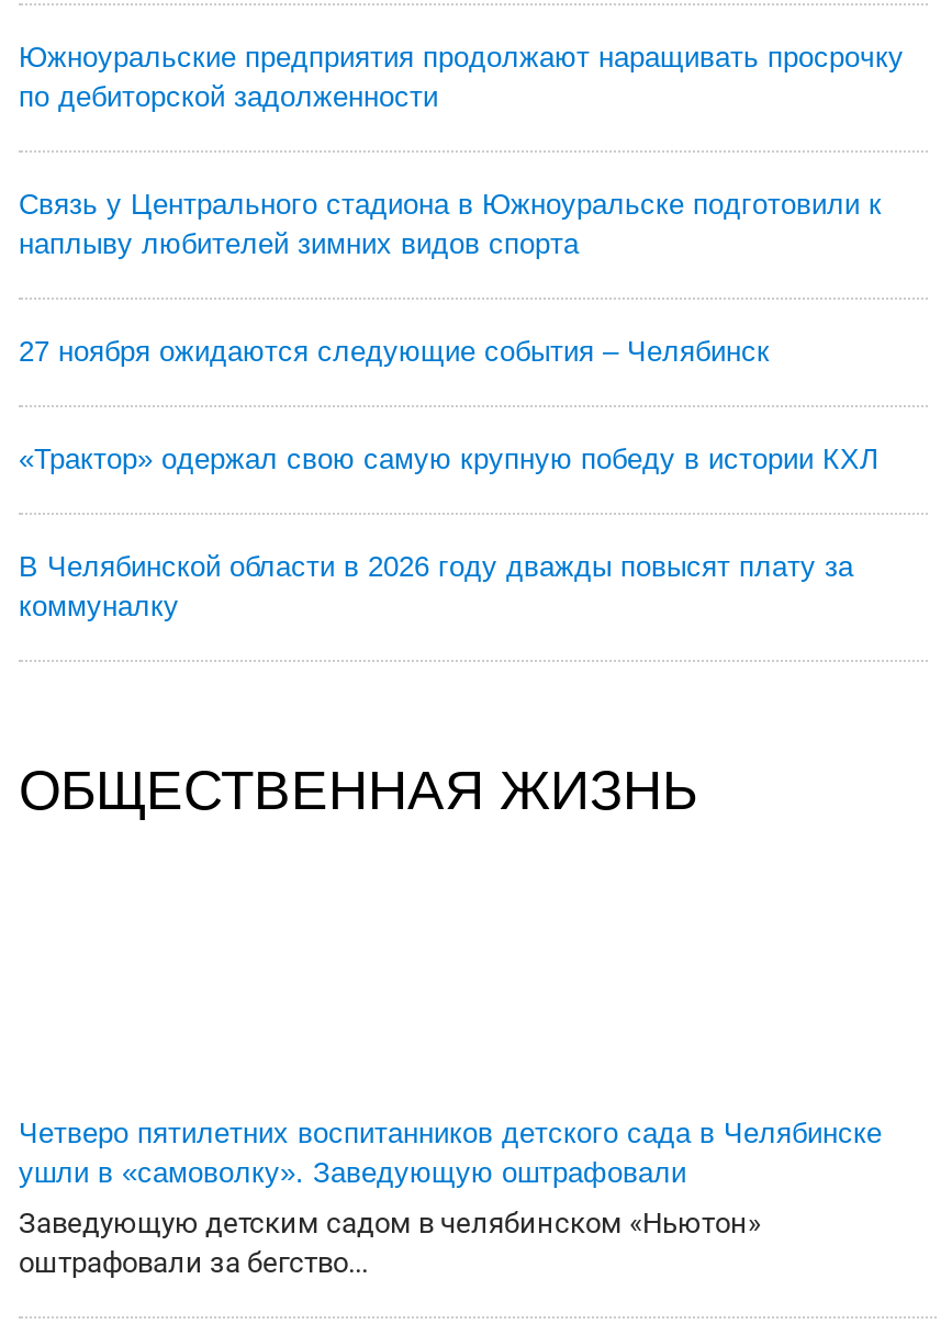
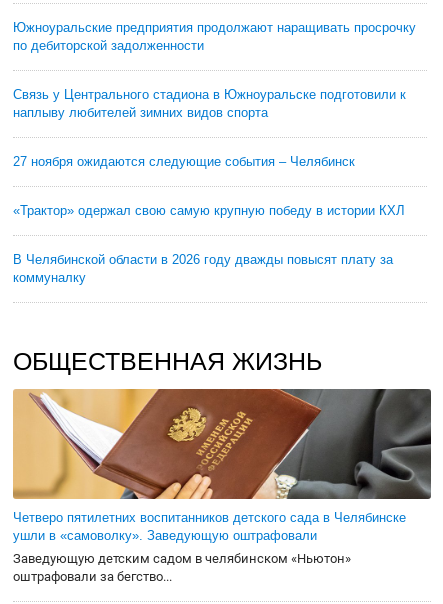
none -> [12,388,432,500] [image]

